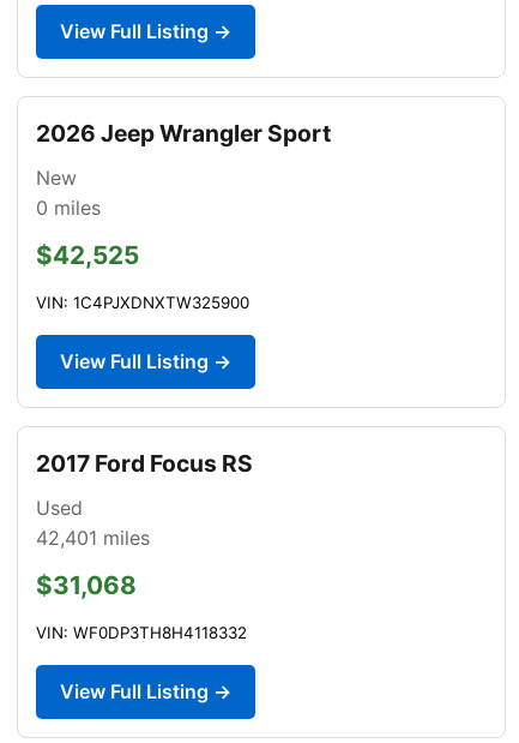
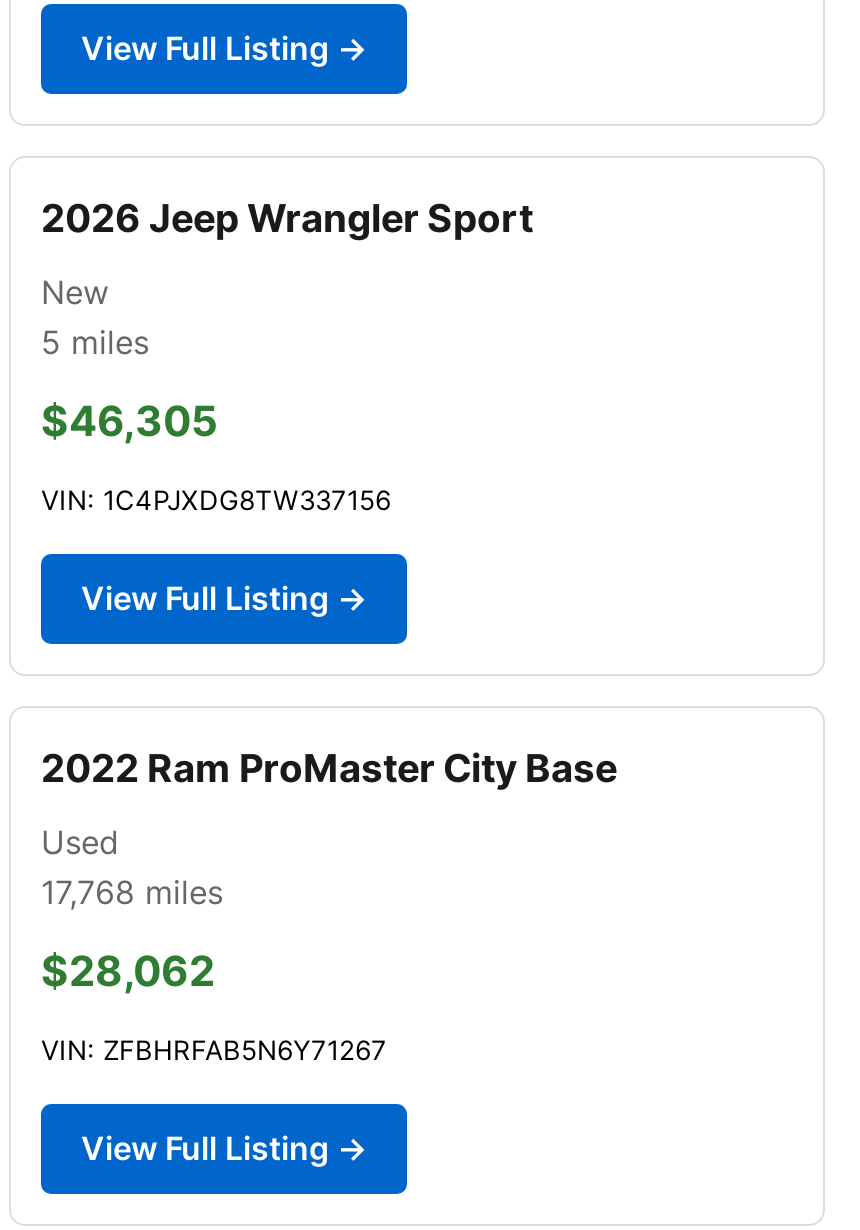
[36,196,101,220] 0 miles -> [41,322,149,362] 5 miles
[36,240,139,270] $42,525 -> [41,396,217,446] $46,305
[36,293,249,312] VIN: 1C4PJXDNXTW325900 -> [41,484,391,516] VIN: 1C4PJXDG8TW337156
[36,449,253,478] 2017 Ford Focus RS -> [41,744,617,792] 2022 Ram ProMaster City Base
[36,526,150,550] 42,401 miles -> [41,872,223,912] 17,768 miles
[36,570,137,600] $31,068 -> [41,946,215,996] $28,062
[36,623,247,642] VIN: WF0DP3TH8H4118332 -> [41,1034,387,1066] VIN: ZFBHRFAB5N6Y71267

